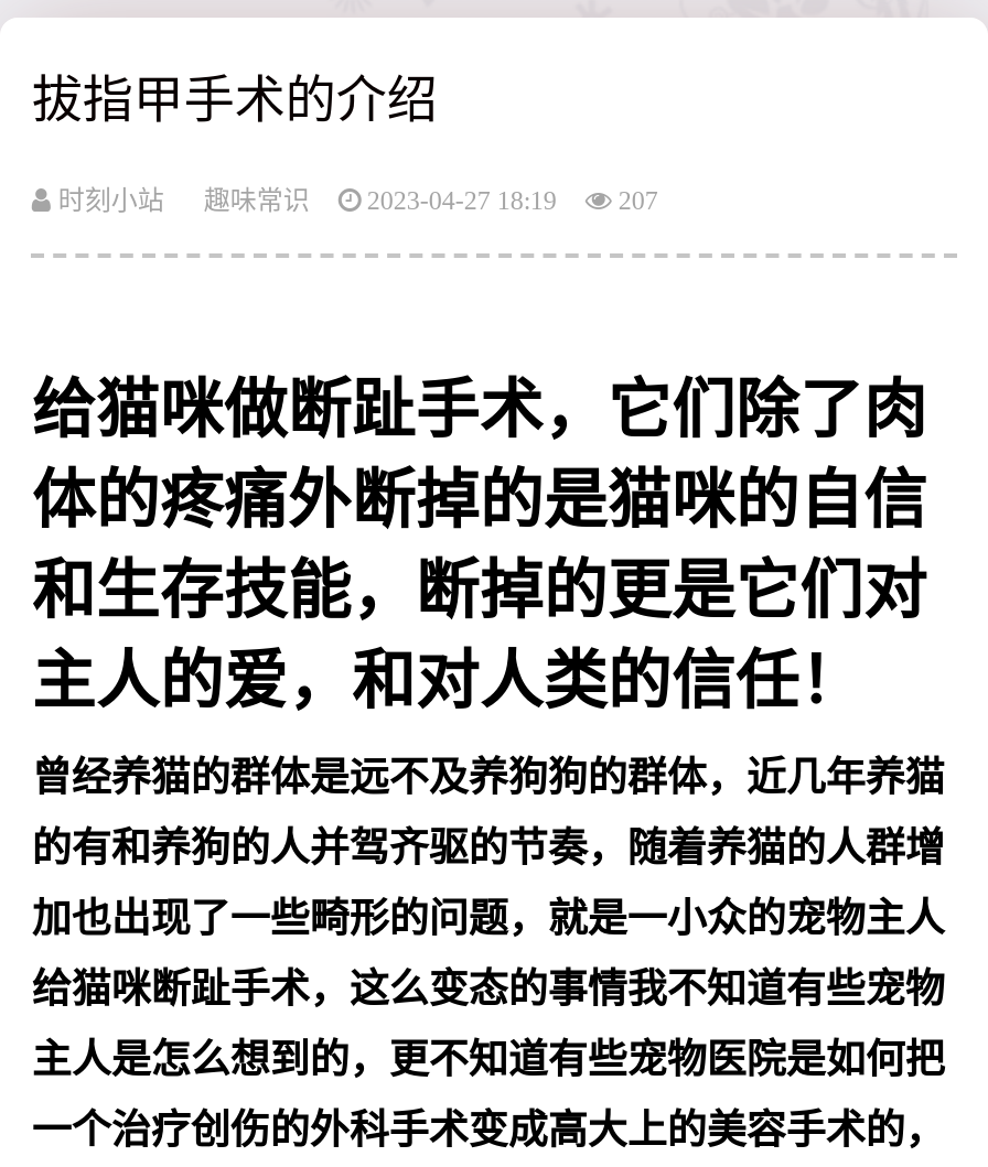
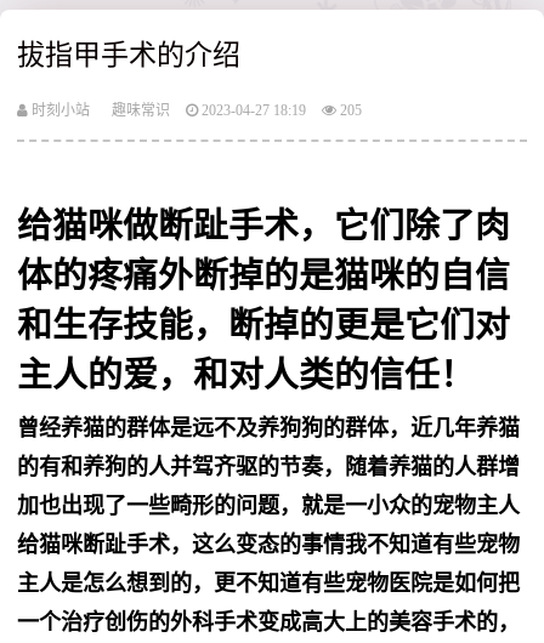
[52,186,658,216] 时刻小站 趣味常识 2023-04-27 18:19 207 -> [28,102,362,119] 时刻小站 趣味常识 2023-04-27 18:19 205

